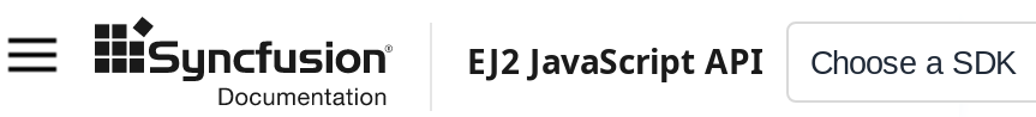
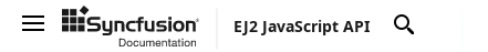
[810,44,1017,80] Choose a SDK -> none

